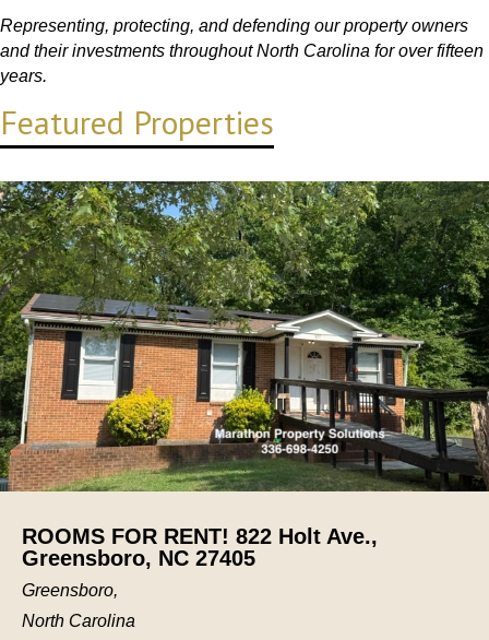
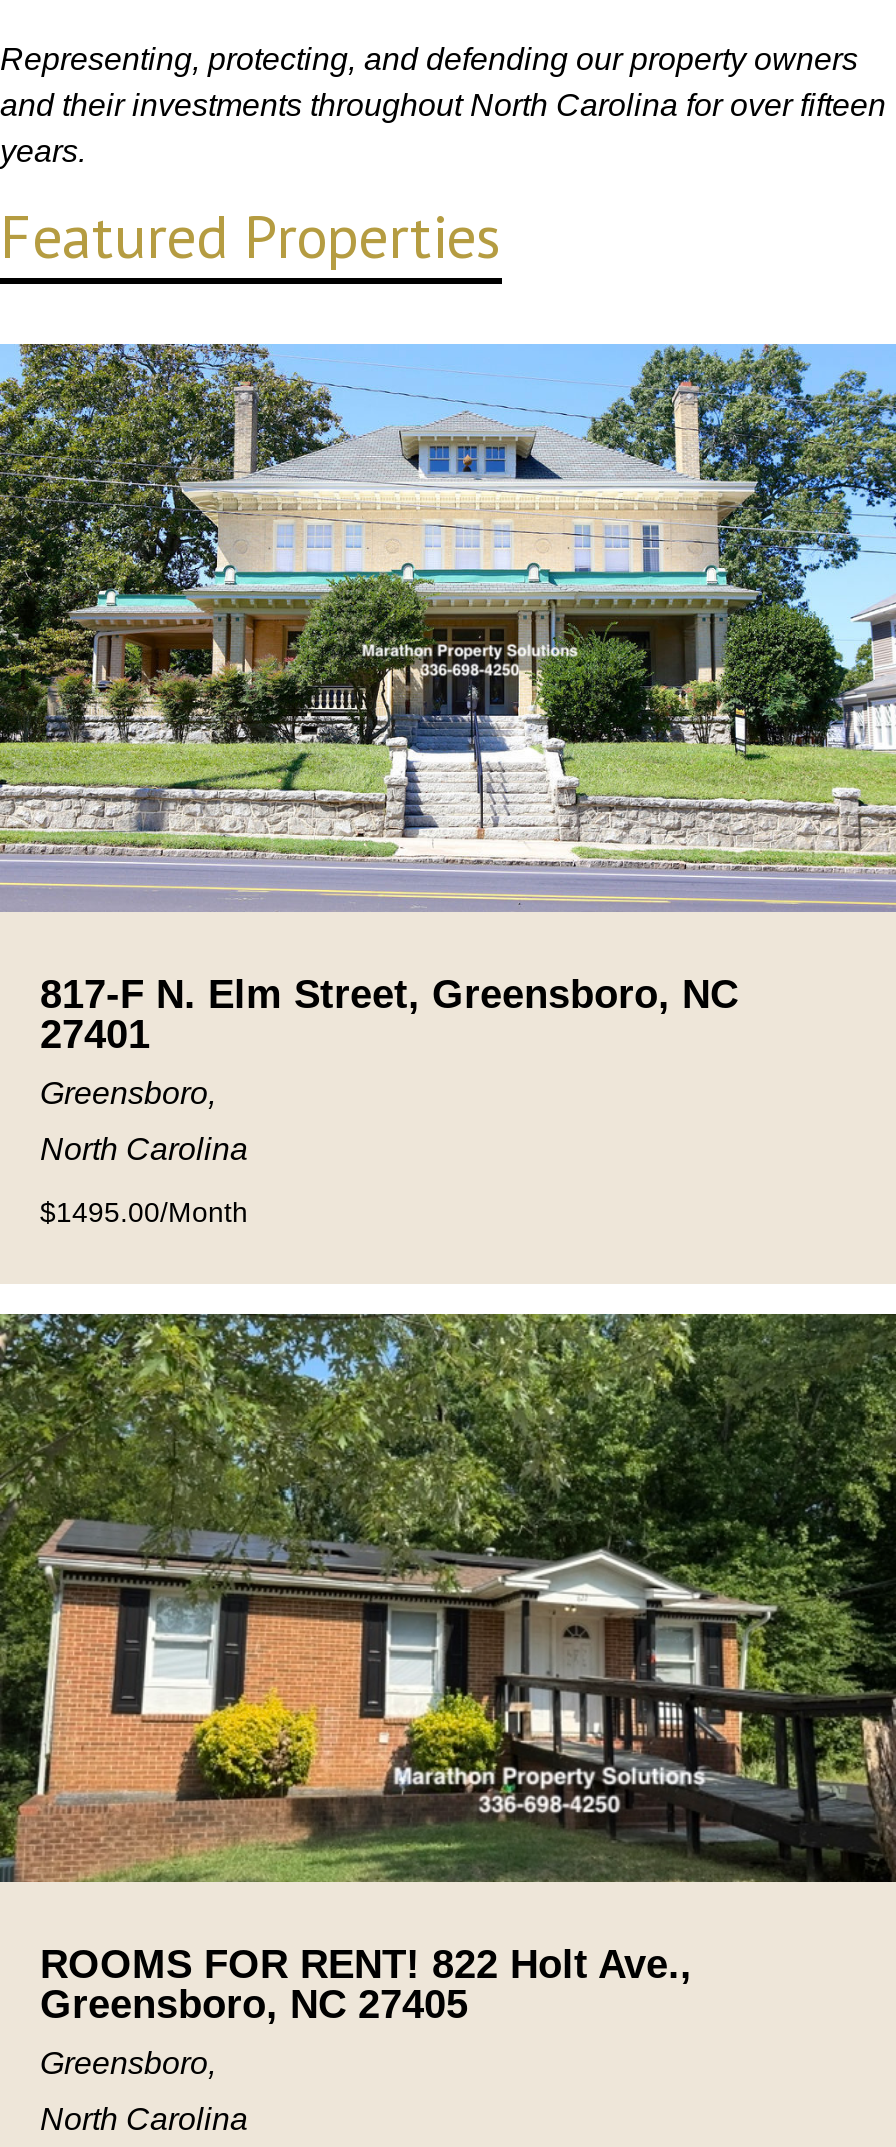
none -> [6,342,890,1228] [image] | 817-F N. Elm Street, Greensboro, NC | 27401 | Greensboro | North Carolina | 1495.00 Month

